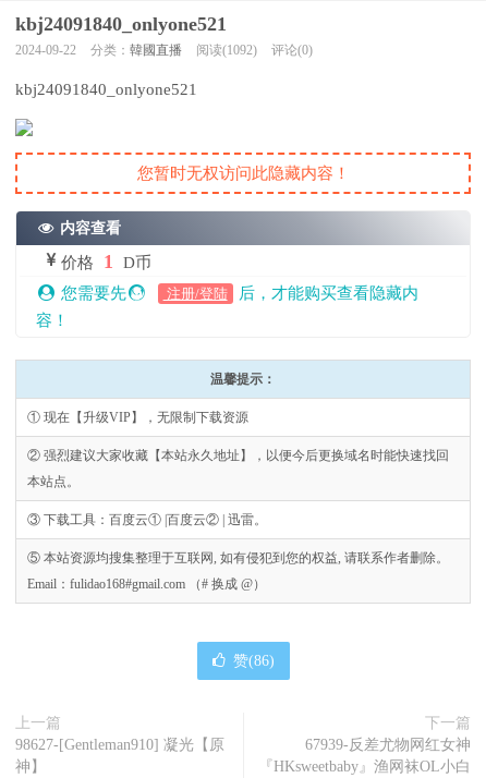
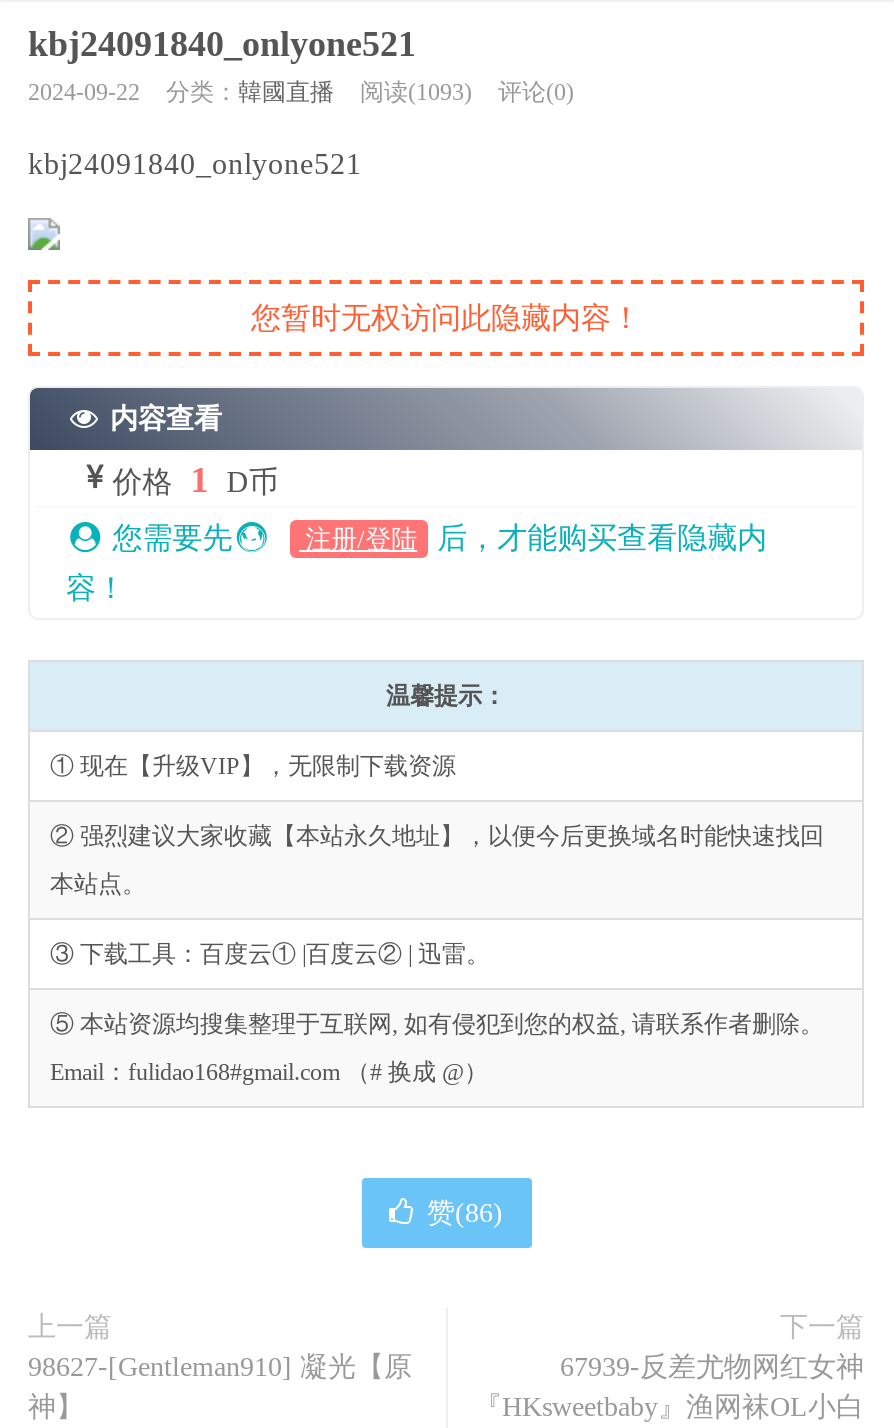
[15,42,313,58] 2024-09-22 分类：韓國直播 阅读(1092) 评论(0) -> [28,78,574,106] 2024-09-22 分类：韓國直播 阅读(1093) 评论(0)

